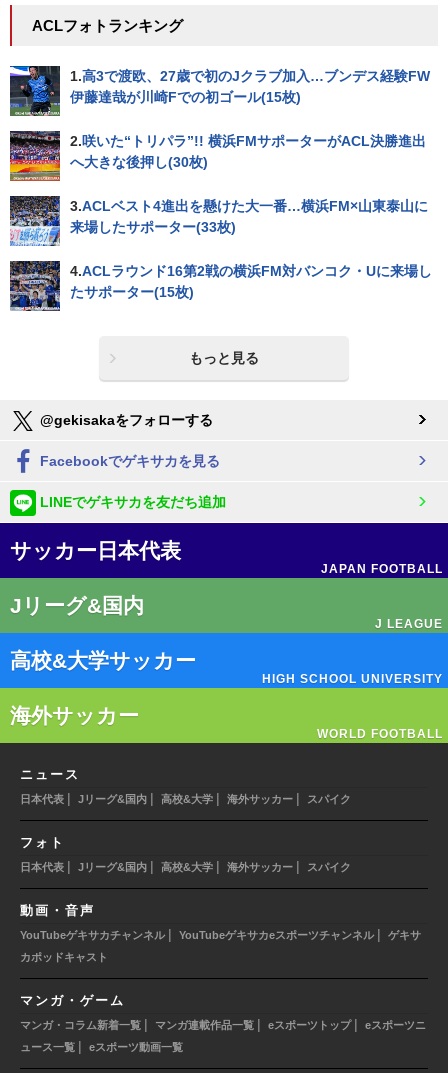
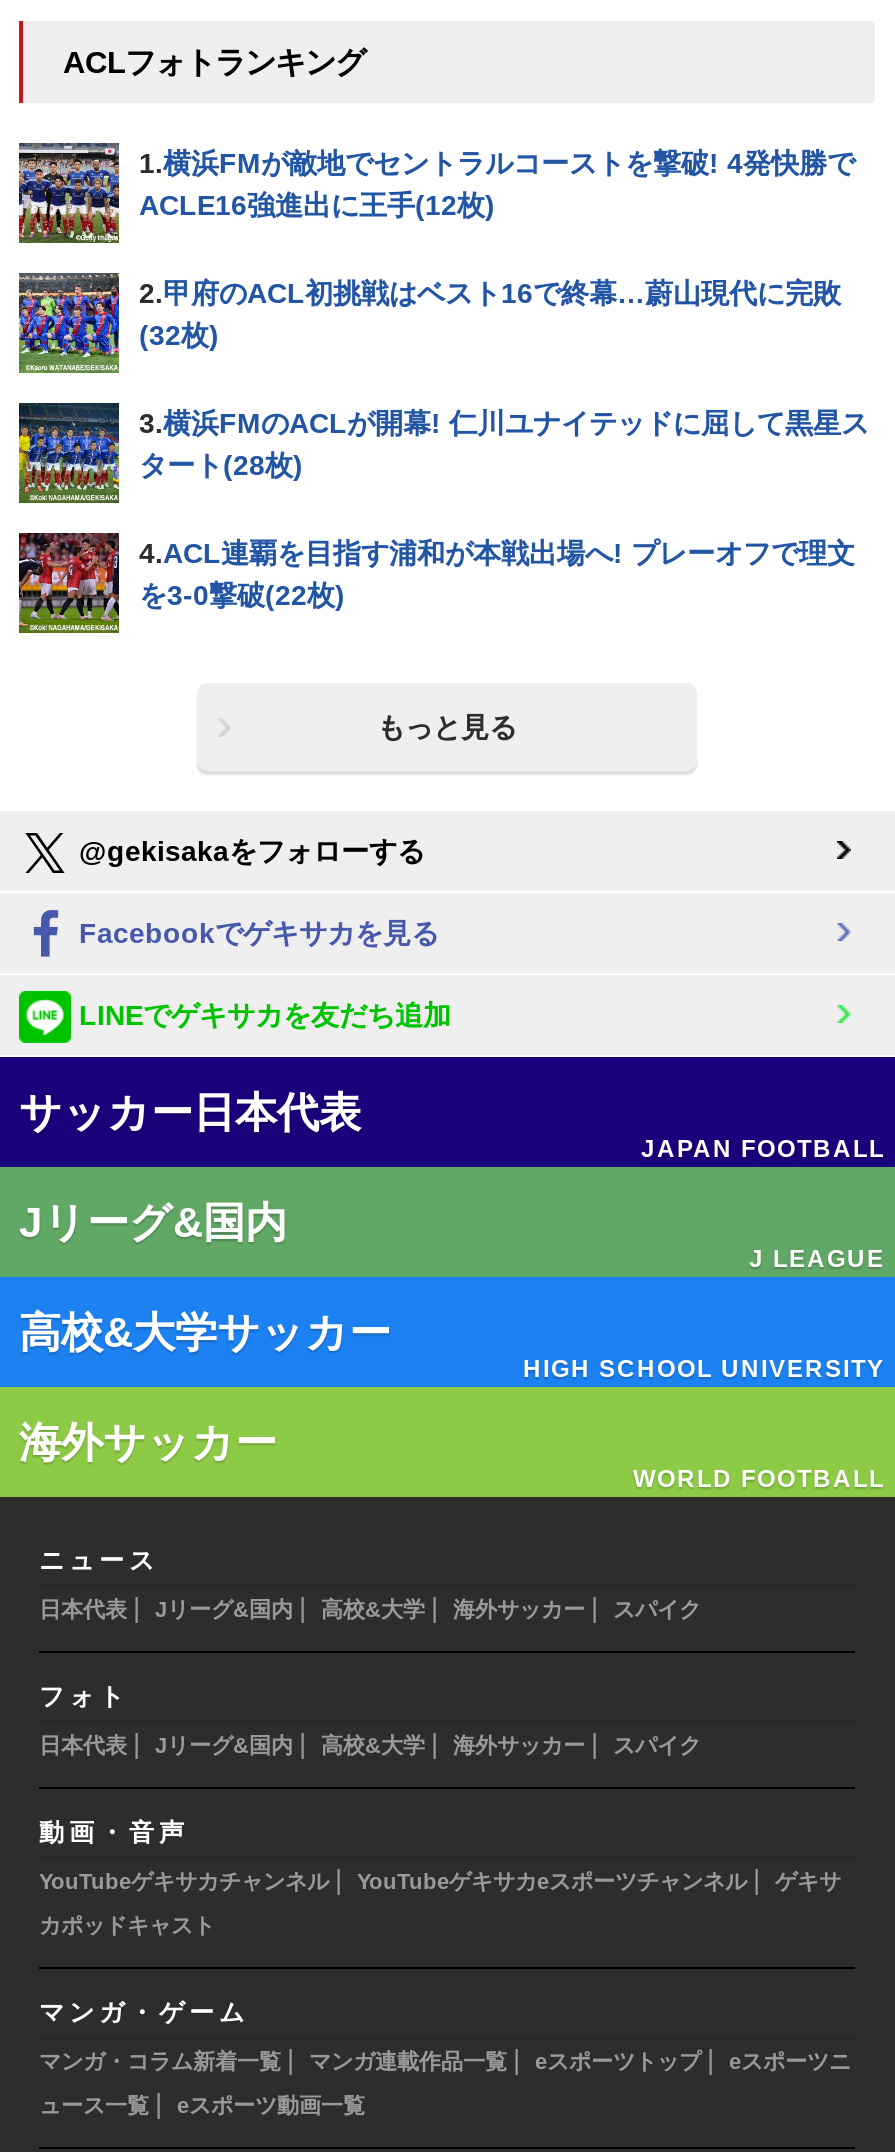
[9,66,430,116] [image] | 1.高3で渡欧、27歳で初のJクラブ加入…ブンデス経験FW | 伊藤達哉が川崎Fでの初ゴール(15枚) -> [17,141,855,243] [image] | 1.横浜FMが敵地でセントラルコーストを撃破! 4発快勝で | ACLE16強進出に王手(12枚)
[9,132,426,181] [image] | 2.咲いた“トリパラ”!! 横浜FMサポーターがACL決勝進出 | へ大きな後押し(30枚) -> [17,273,841,373] [image] | 2.甲府のACL初挑戦はベスト16で終幕…蔚山現代に完敗 | (32枚)
[9,196,428,247] [image] | 3.ACLベスト4進出を懸けた大一番…横浜FM×山東泰山に | 来場したサポーター(33枚) -> [17,403,869,505] [image] | 3.横浜FMのACLが開幕! 仁川ユナイテッドに屈して黒星ス | タート(28枚)
[10,261,432,311] [image] | 4.ACLラウンド16第2戦の横浜FM対バンコク・Uに来場し | たサポーター(15枚) -> [19,533,855,635] [image] | 4.ACL連覇を目指す浦和が本戦出場へ! プレーオフで理文 | を3-0撃破(22枚)

